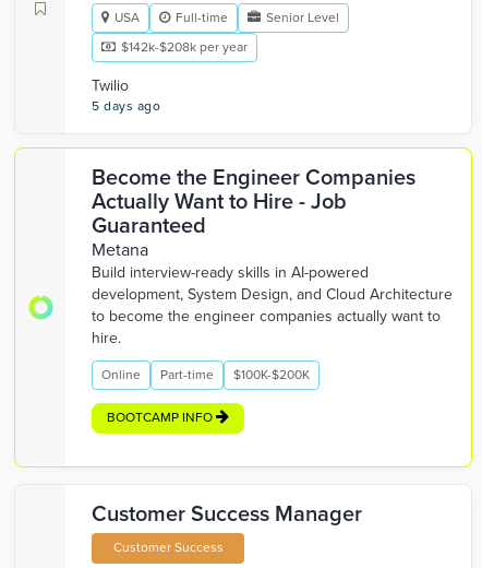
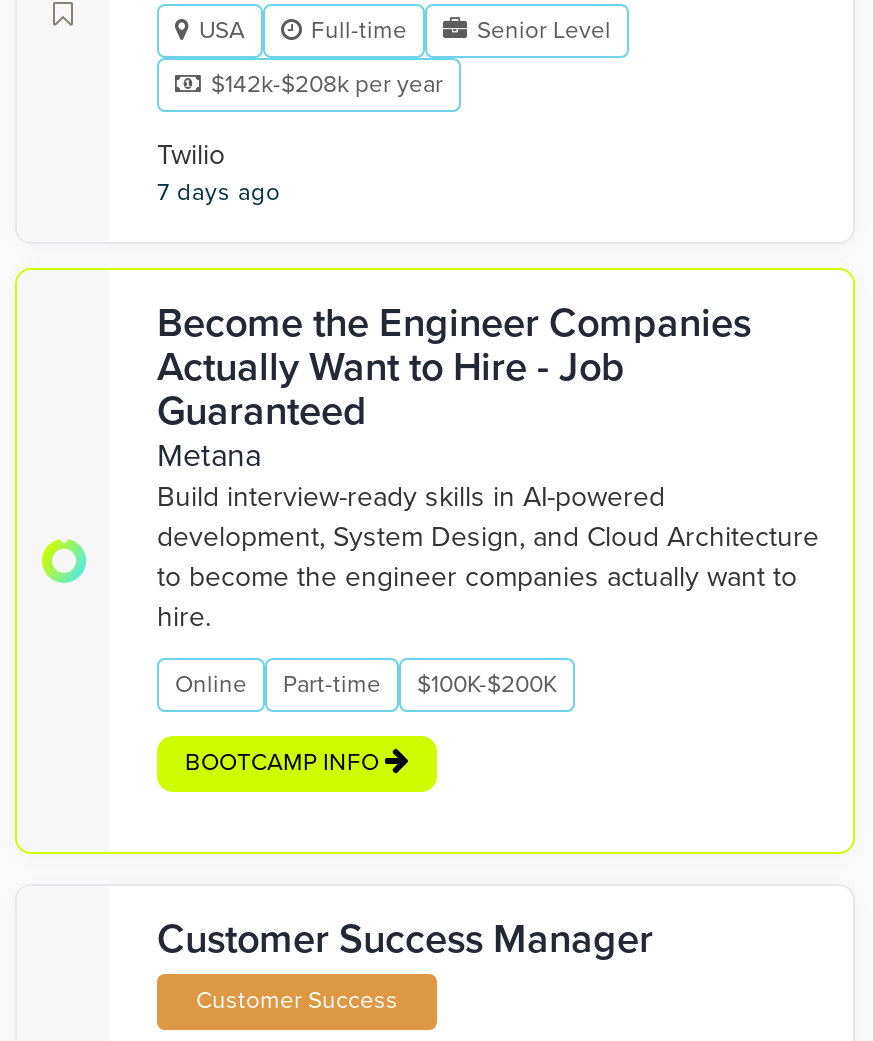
[92,98,160,114] 5 days ago -> [157,178,281,206] 7 days ago

